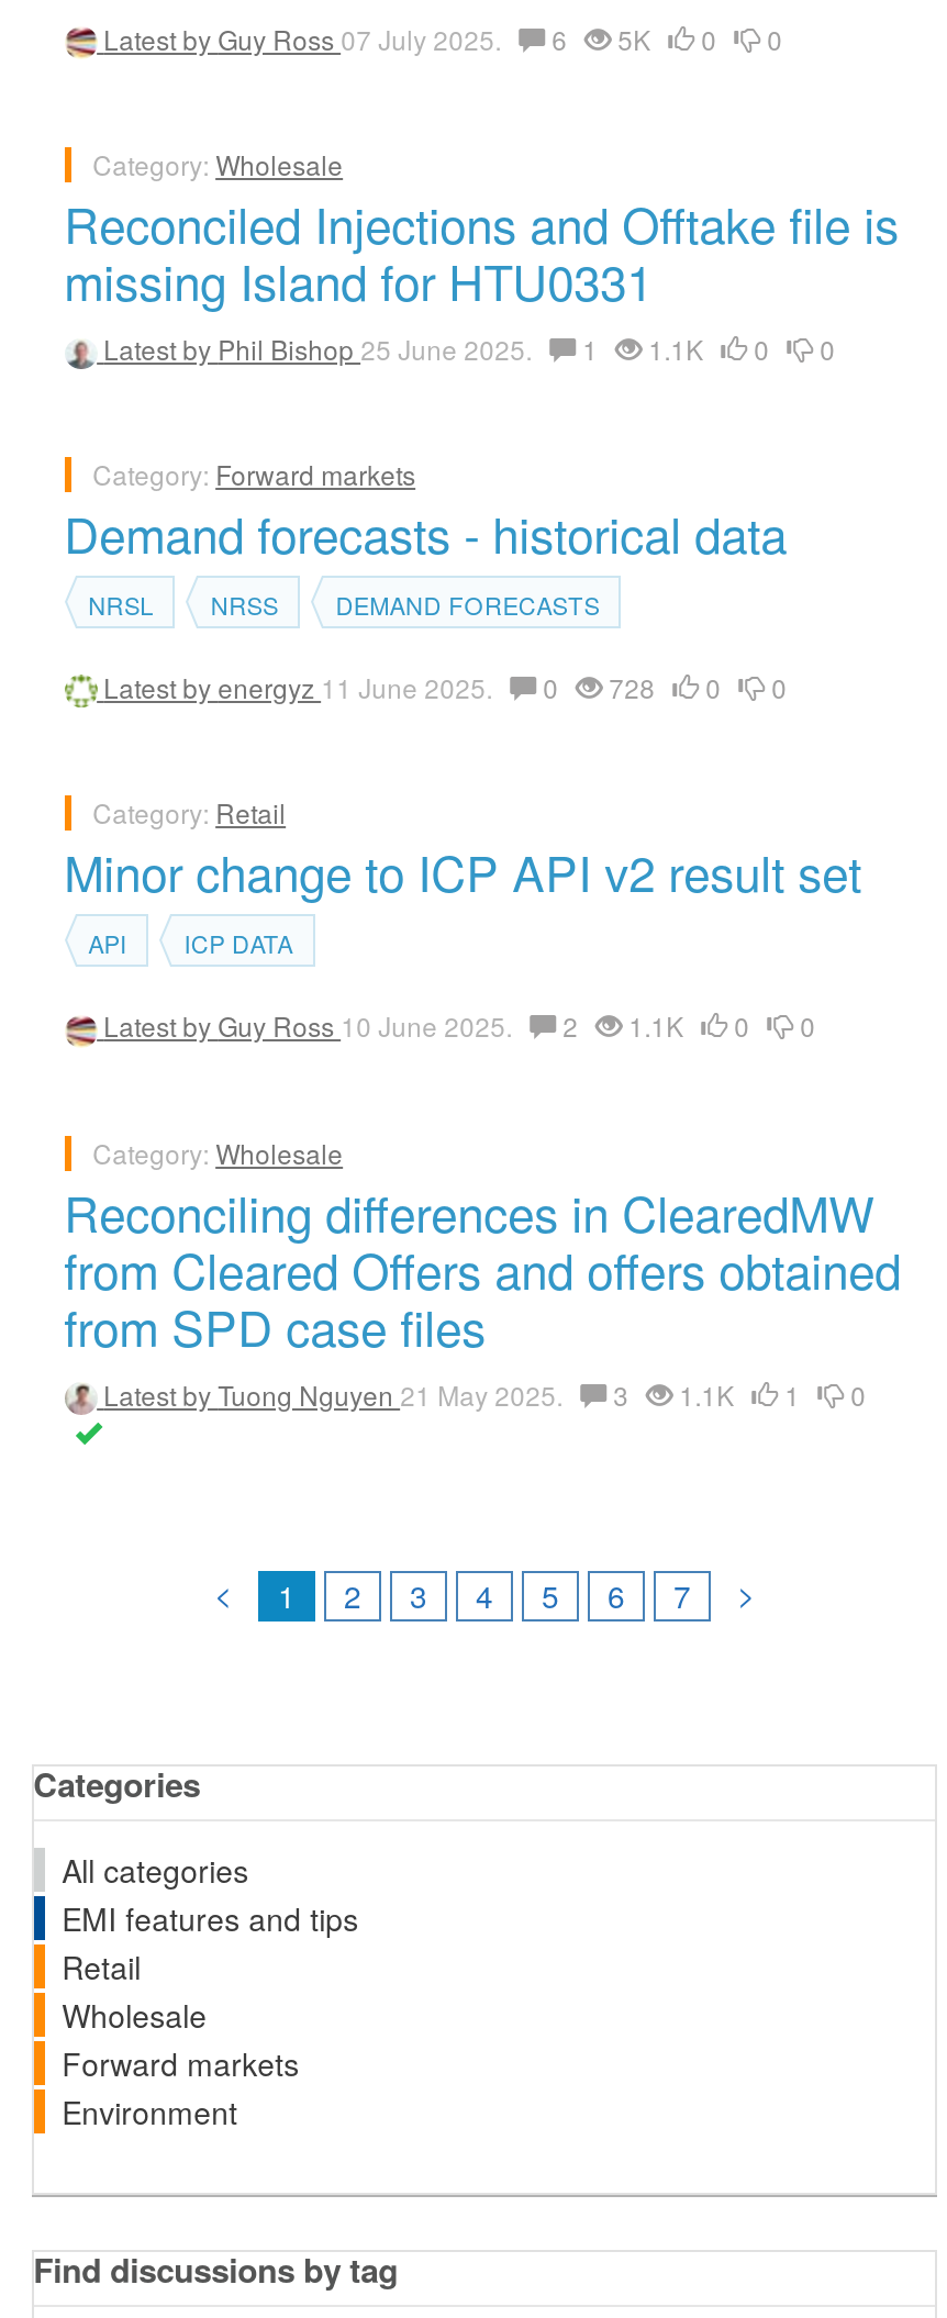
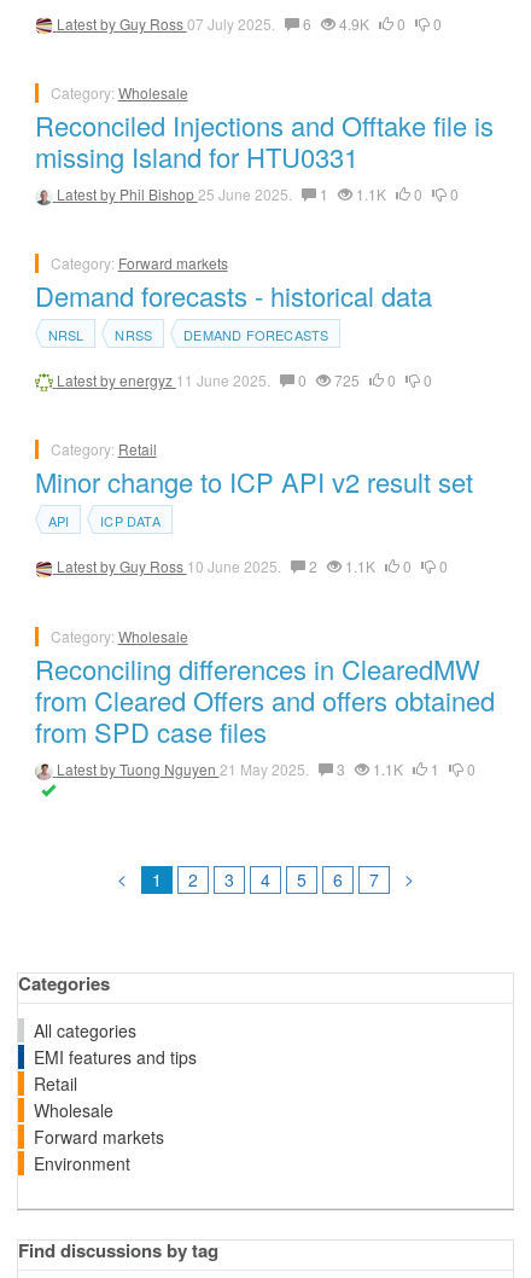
[103,19,782,56] Latest by Guy Ross 07 July 2025. 6 5K 0 0 -> [56,13,441,33] Latest by Guy Ross 07 July 2025. 6 4.9K 0 0
[103,667,787,705] Latest by energyz 11 June 2025. 0 728 0 0 -> [56,369,432,390] Latest by energyz 11 June 2025. 0 725 0 0

